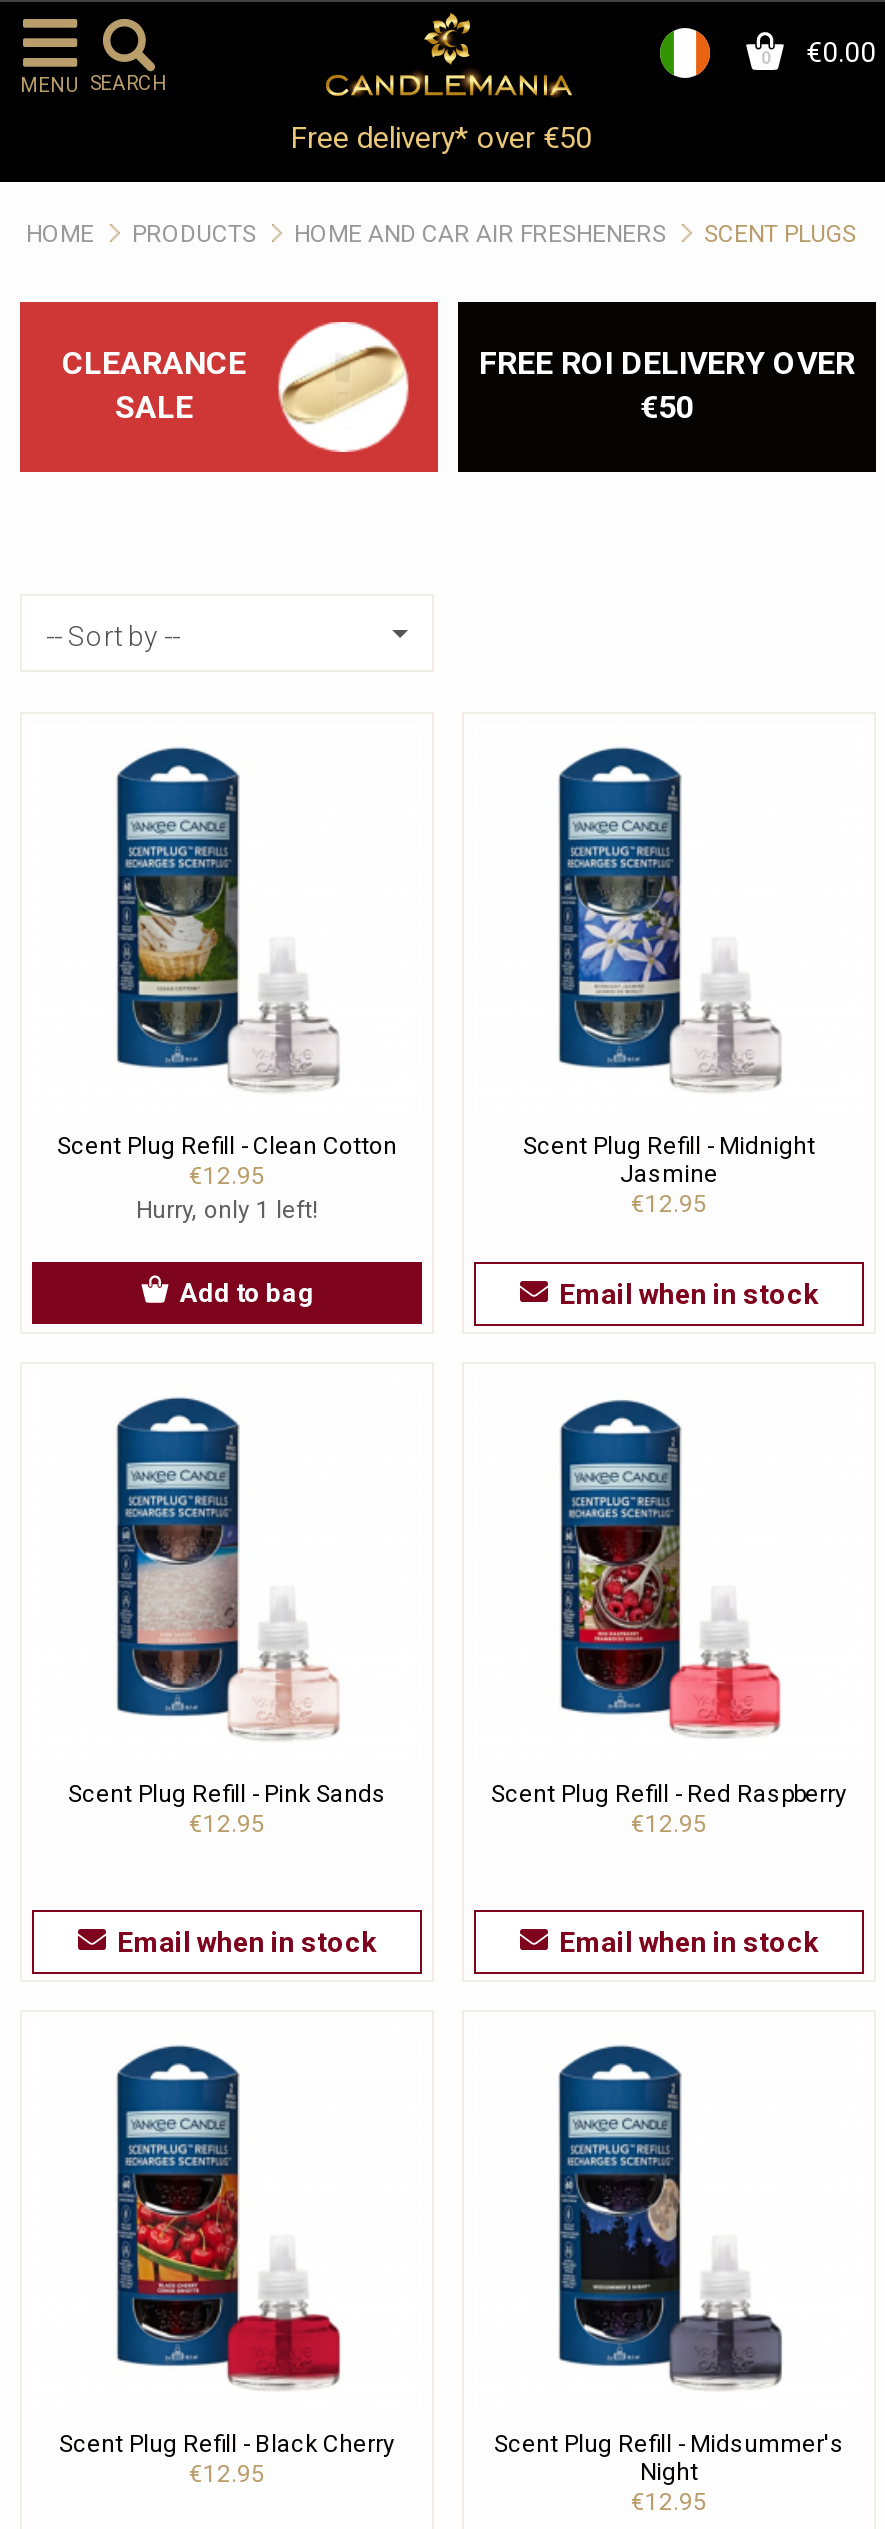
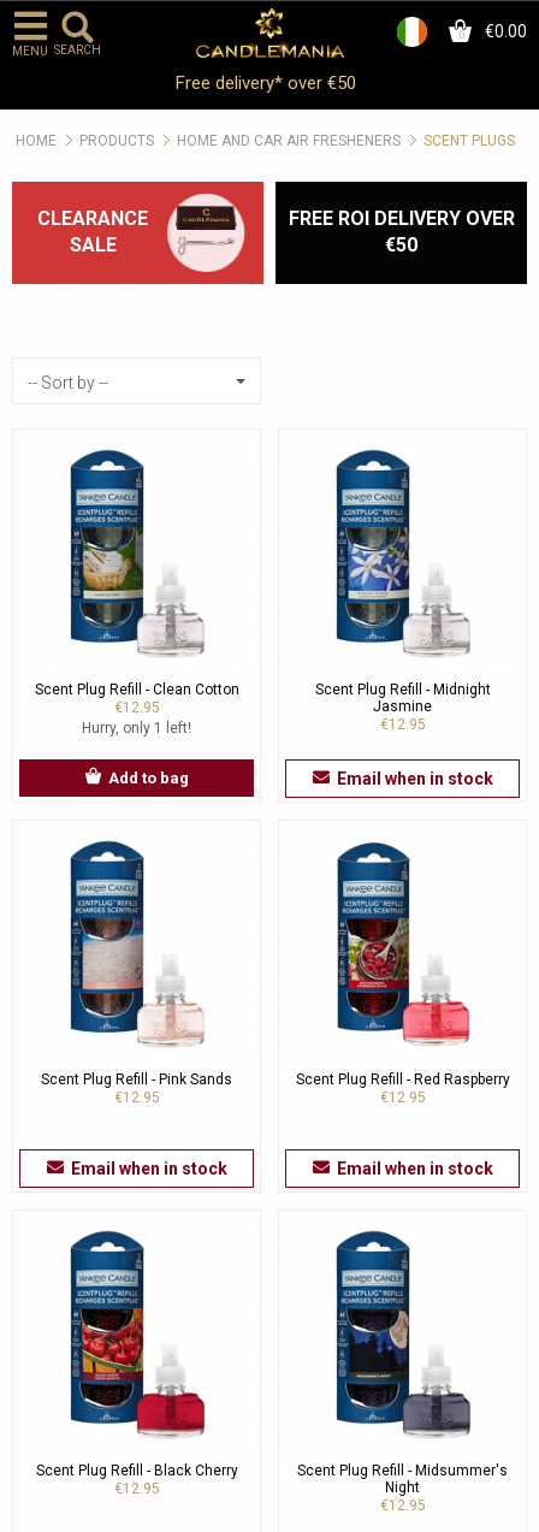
[282,340,398,422] [image] -> [170,205,239,253] [image]

